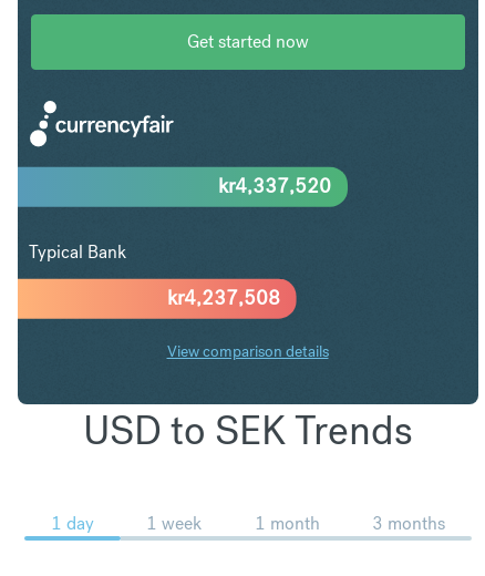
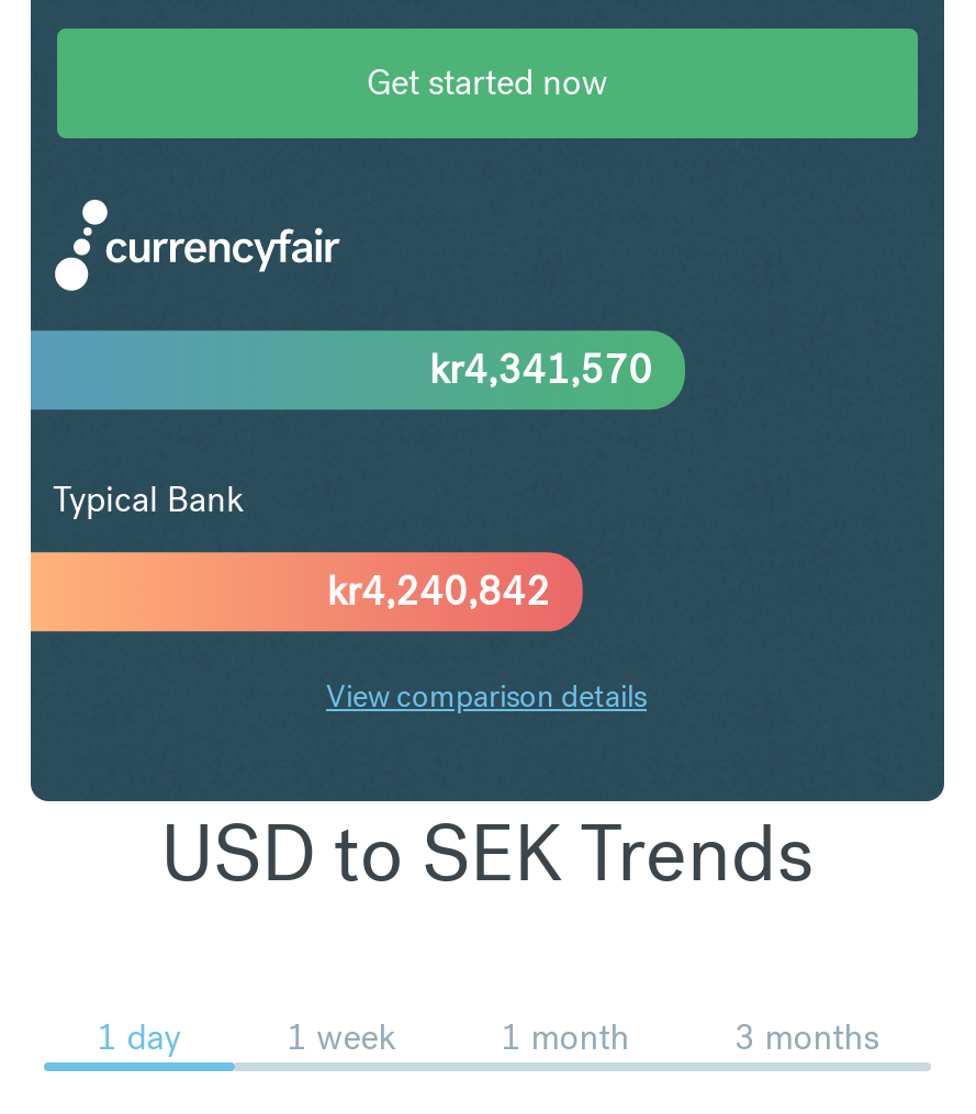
[218,173,331,198] kr4,337,520 -> [429,344,652,394] kr4,341,570
[167,285,280,310] kr | 4,237,508 -> [327,565,550,616] kr4,240,842

